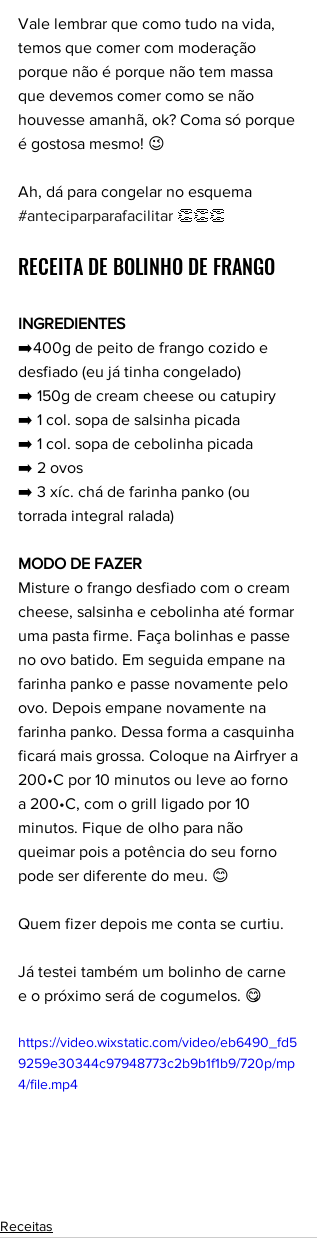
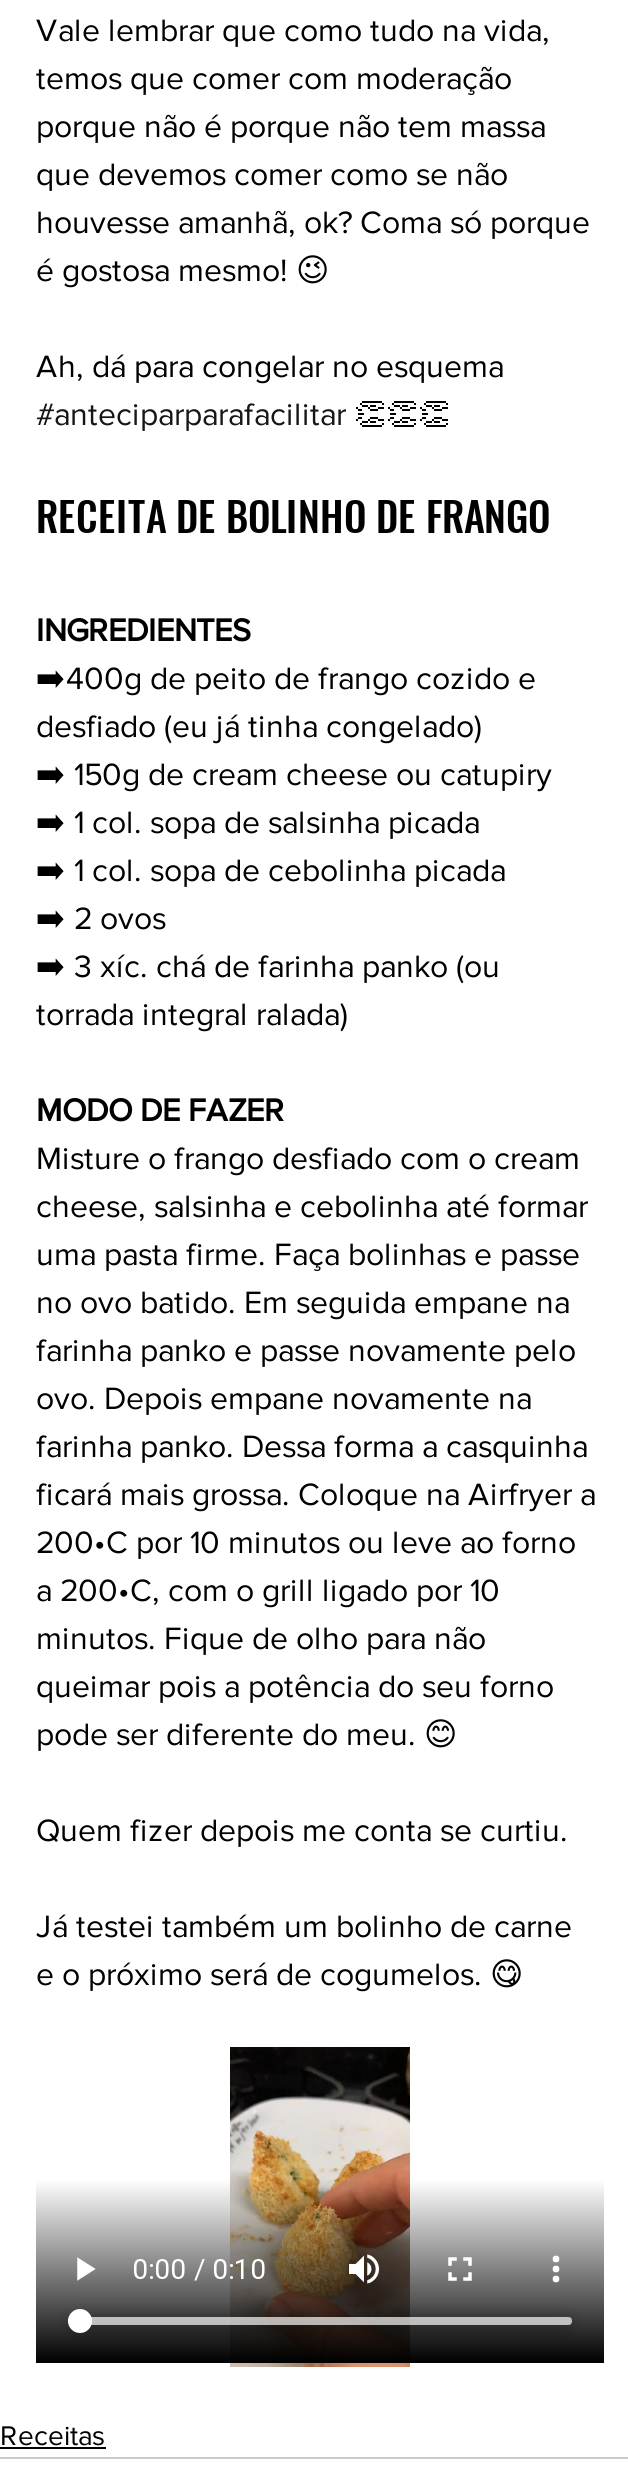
none -> [34,2139,606,2369] [image]
[18,1034,297,1092] https://video.wixstatic.com/video/eb6490_fd5 | 9259e30344c97948773c2b9b1f1b9/720p/mp | 4/file.mp4 -> none

